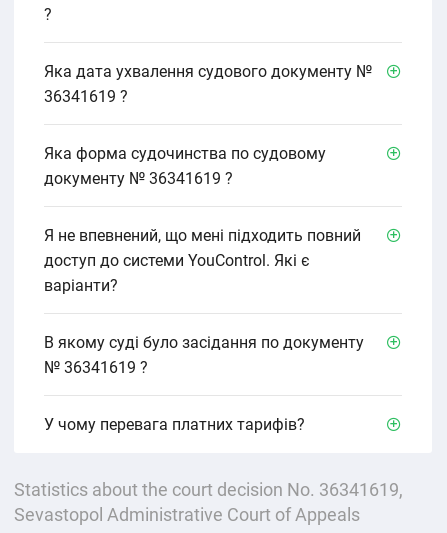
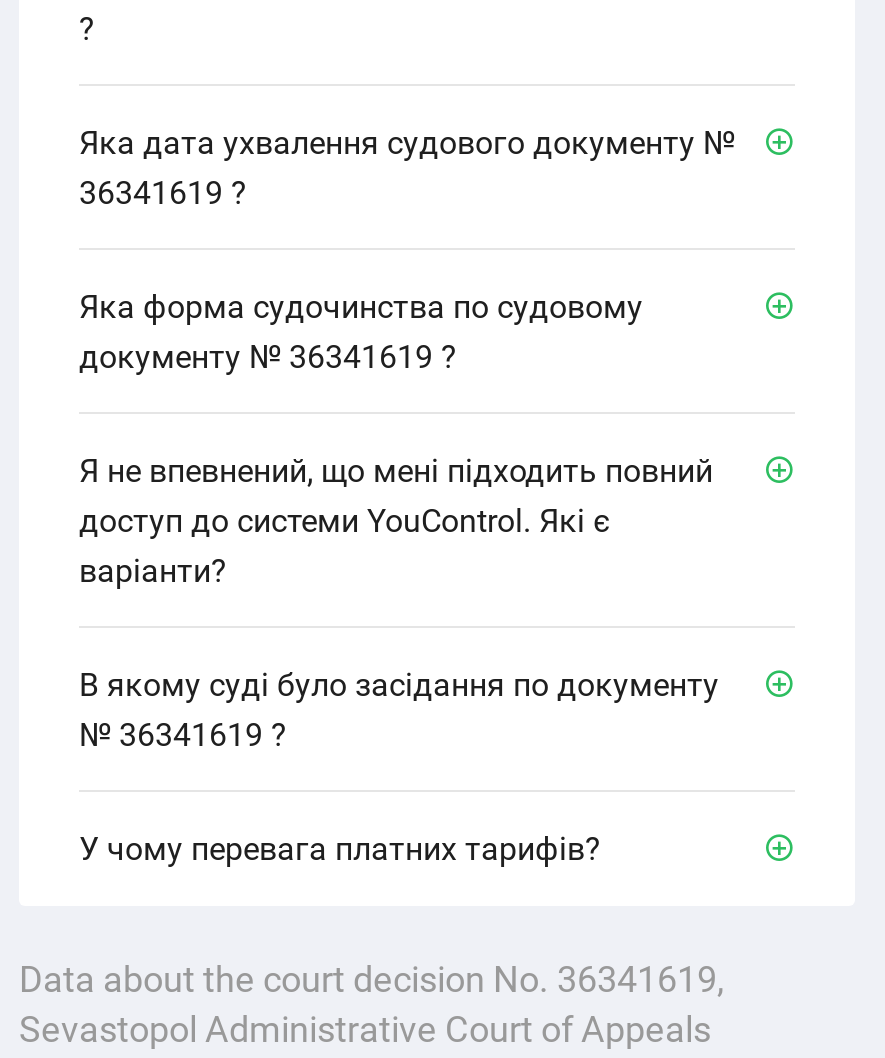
[14,478,403,499] Statistics about the court decision No. 36341619, -> [19,957,725,999] Data about the court decision No. 36341619,

